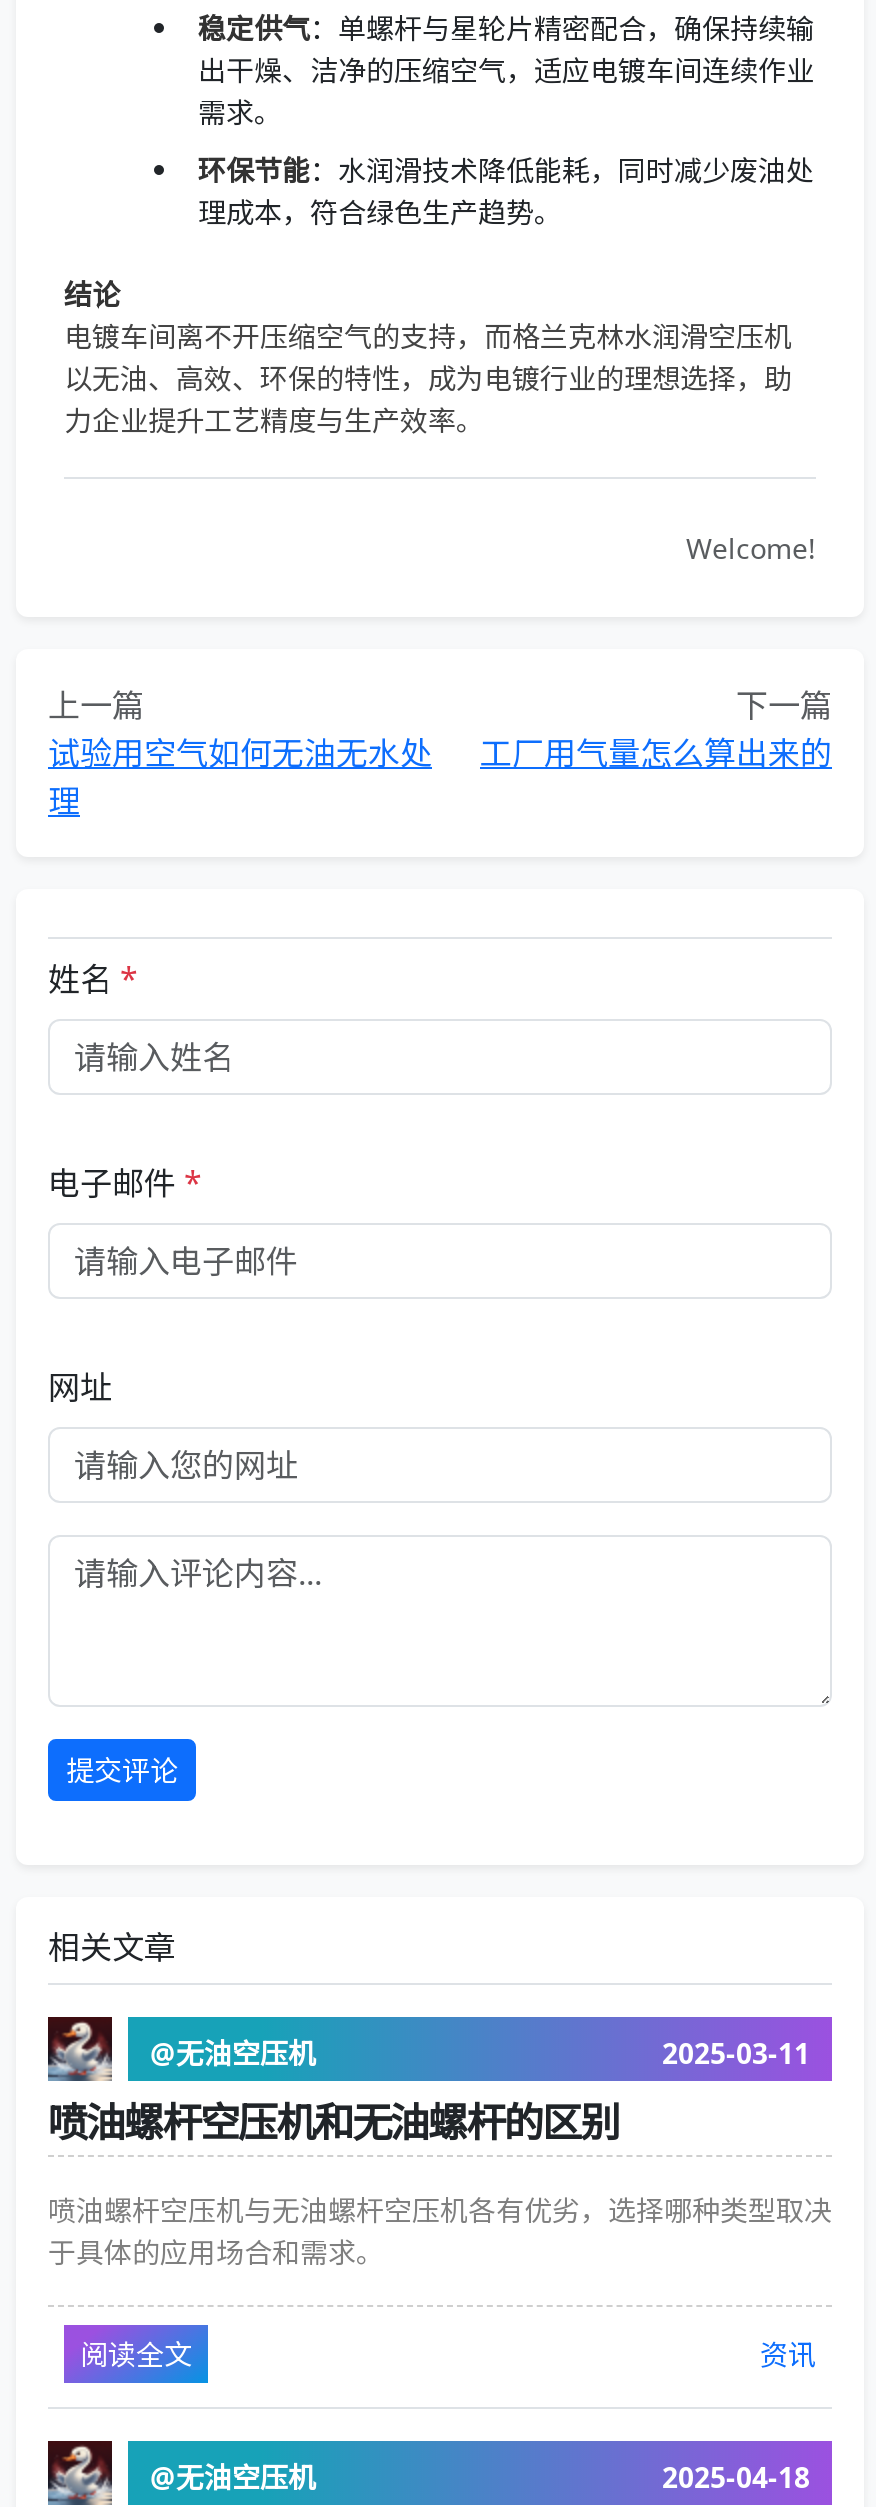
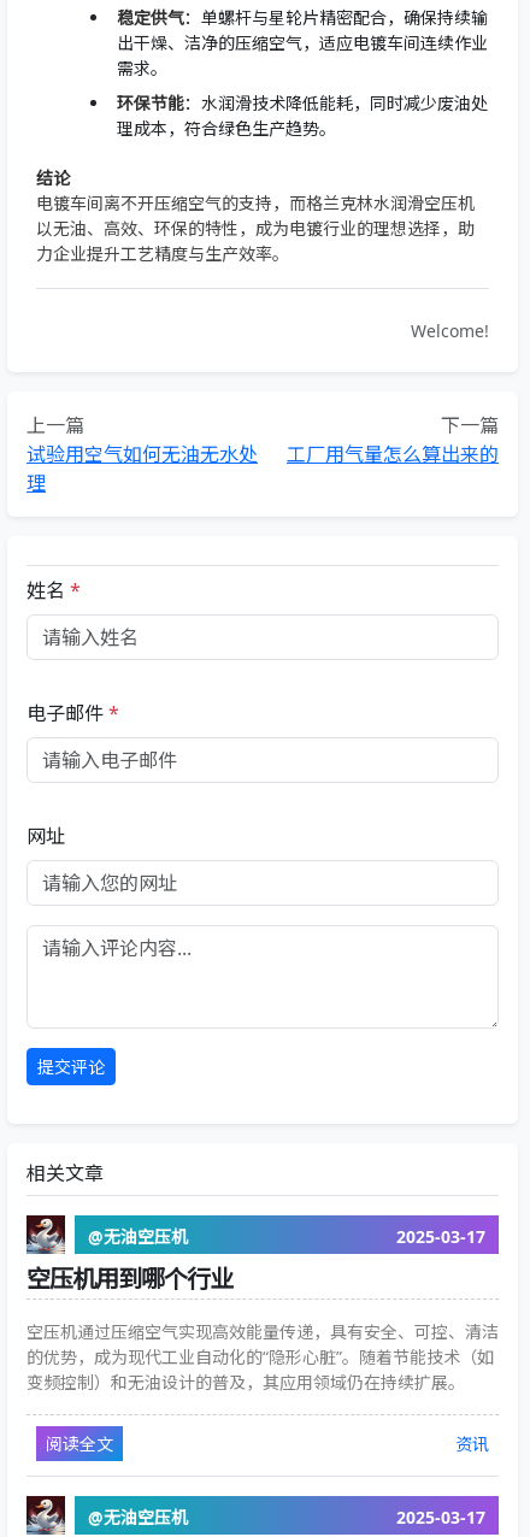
[662,2033,810,2071] 2025-03-11 -> [396,1225,485,1248] 2025-03-17
[48,2095,618,2149] 喷油螺杆空压机和无油螺杆的区别 -> [26,1262,232,1295] 空压机用到哪个行业
[48,2191,832,2271] 喷油螺杆空压机与无油螺杆空压机各有优劣，选择哪种类型取决 | 于具体的应用场合和需求。 -> [26,1320,499,1394] 空压机通过压缩空气实现高效能量传递，具有安全、可控、清洁 | 的优势，成为现代工业自动化的“隐形心脏”。随着节能技术（如 | 变频控制）和无油设计的普及，其应用领域仍在持续扩展。
[662,2457,810,2495] 2025-04-18 -> [396,1505,485,1528] 2025-03-17

